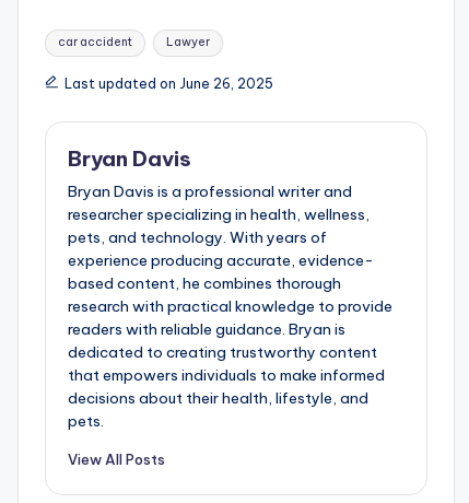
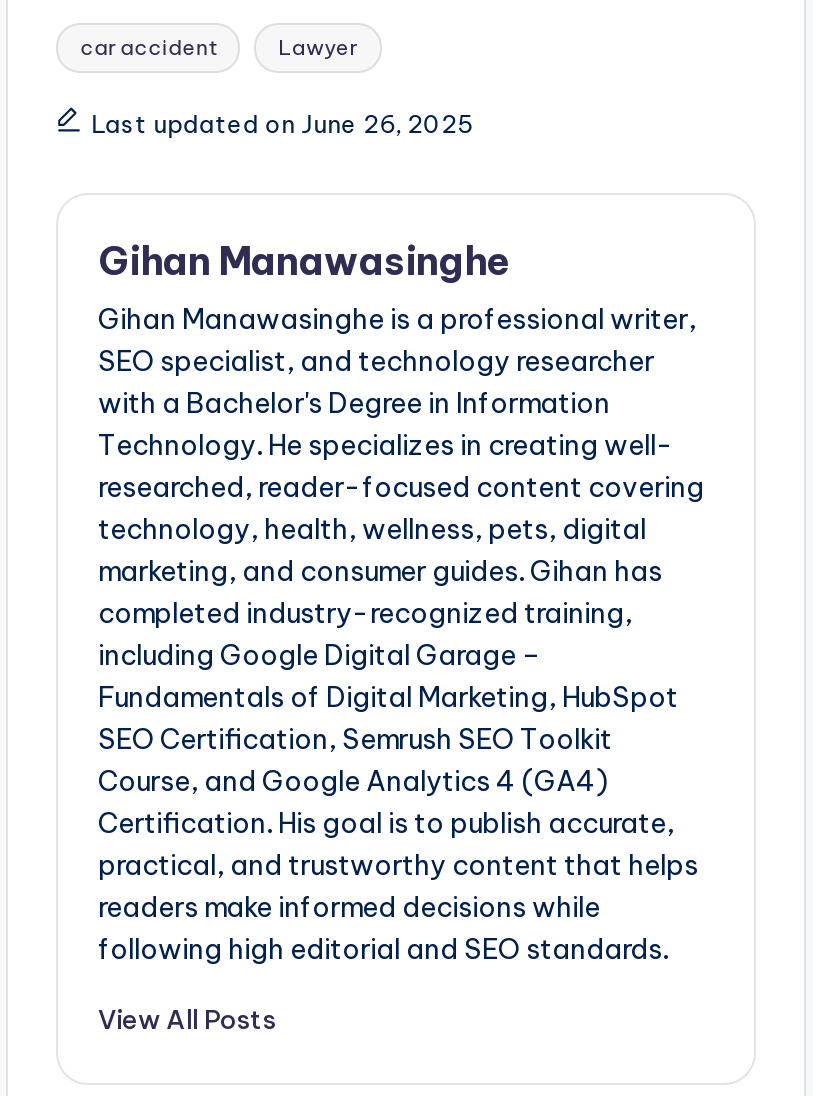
[68,146,392,431] Bryan Davis | Bryan Davis is a professional writer and | researcher specializing in health, wellness, | pets, and technology. With years of | experience producing accurate, evidence- | based content, he combines thorough | research with practical knowledge to provide | readers with reliable guidance. Bryan is | dedicated to creating trustworthy content | that empowers individuals to make informed | decisions about their health, lifestyle, and | pets. -> [98,237,704,968] Gihan Manawasinghe | Gihan Manawasinghe is a professional writer, | SEO specialist, and technology researcher | with a Bachelor's Degree in Information | Technology. He specializes in creating well- | researched, reader-focused content covering | technology, health, wellness, pets, digital | marketing, and consumer guides. Gihan has | completed industry-recognized training, | including Google Digital Garage – | Fundamentals of Digital Marketing, HubSpot | SEO Certification, Semrush SEO Toolkit | Course, and Google Analytics 4 (GA4) | Certification. His goal is to publish accurate, | practical, and trustworthy content that helps | readers make informed decisions while | following high editorial and SEO standards.

